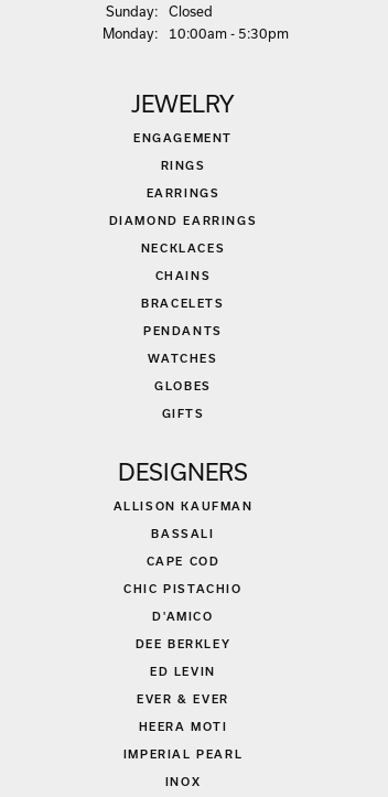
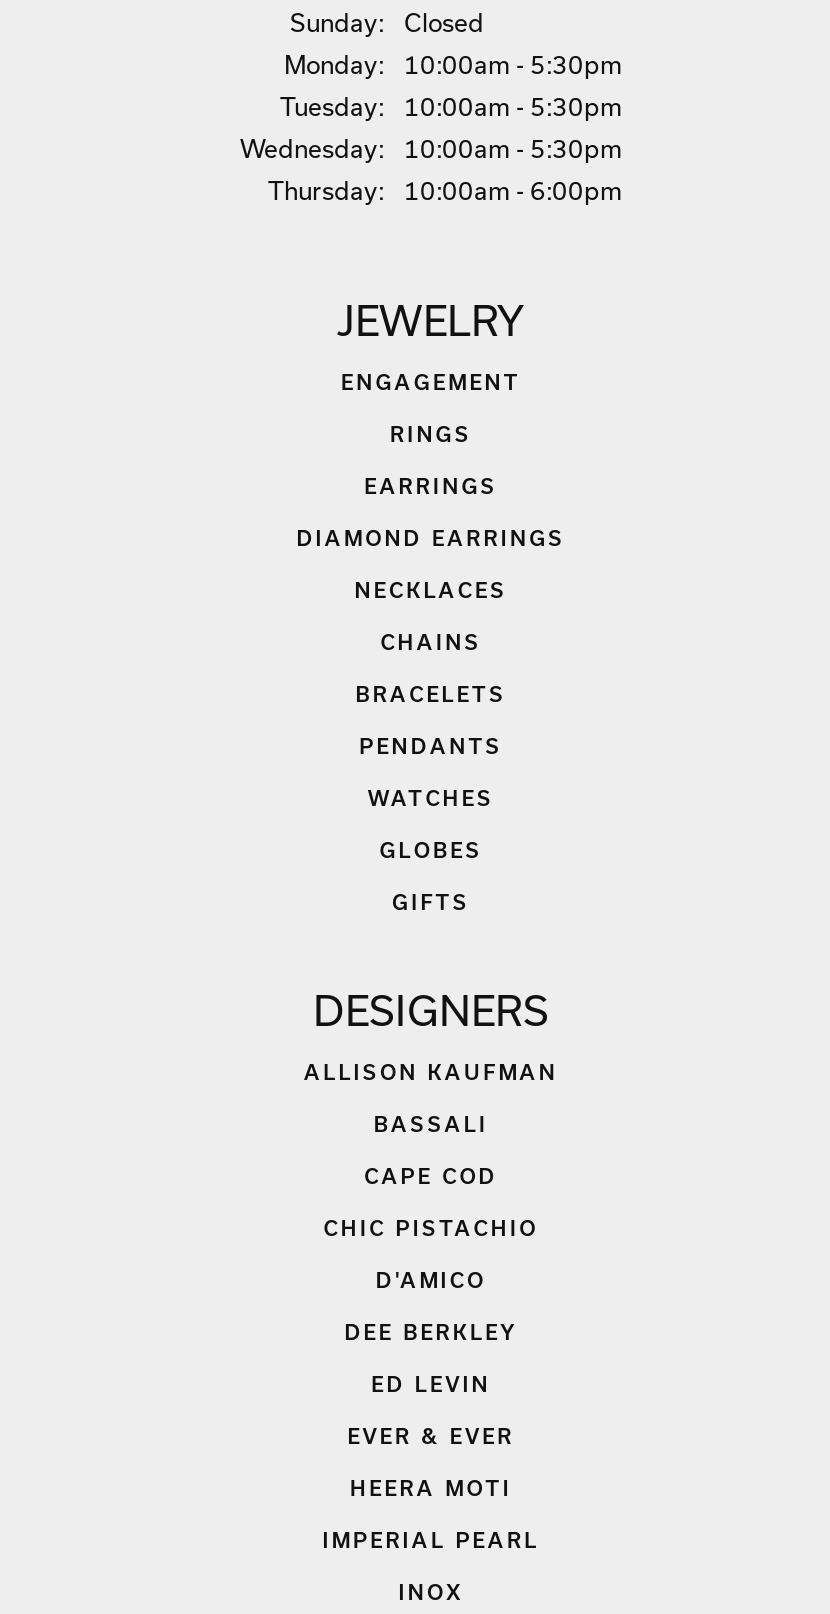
none -> [240,92,622,204] Tuesday: | 10:00am - 5:30pm | Wednesday: | 10:00am - 5:30pm | Thu rsday: | 10:00am - 6:00pm

